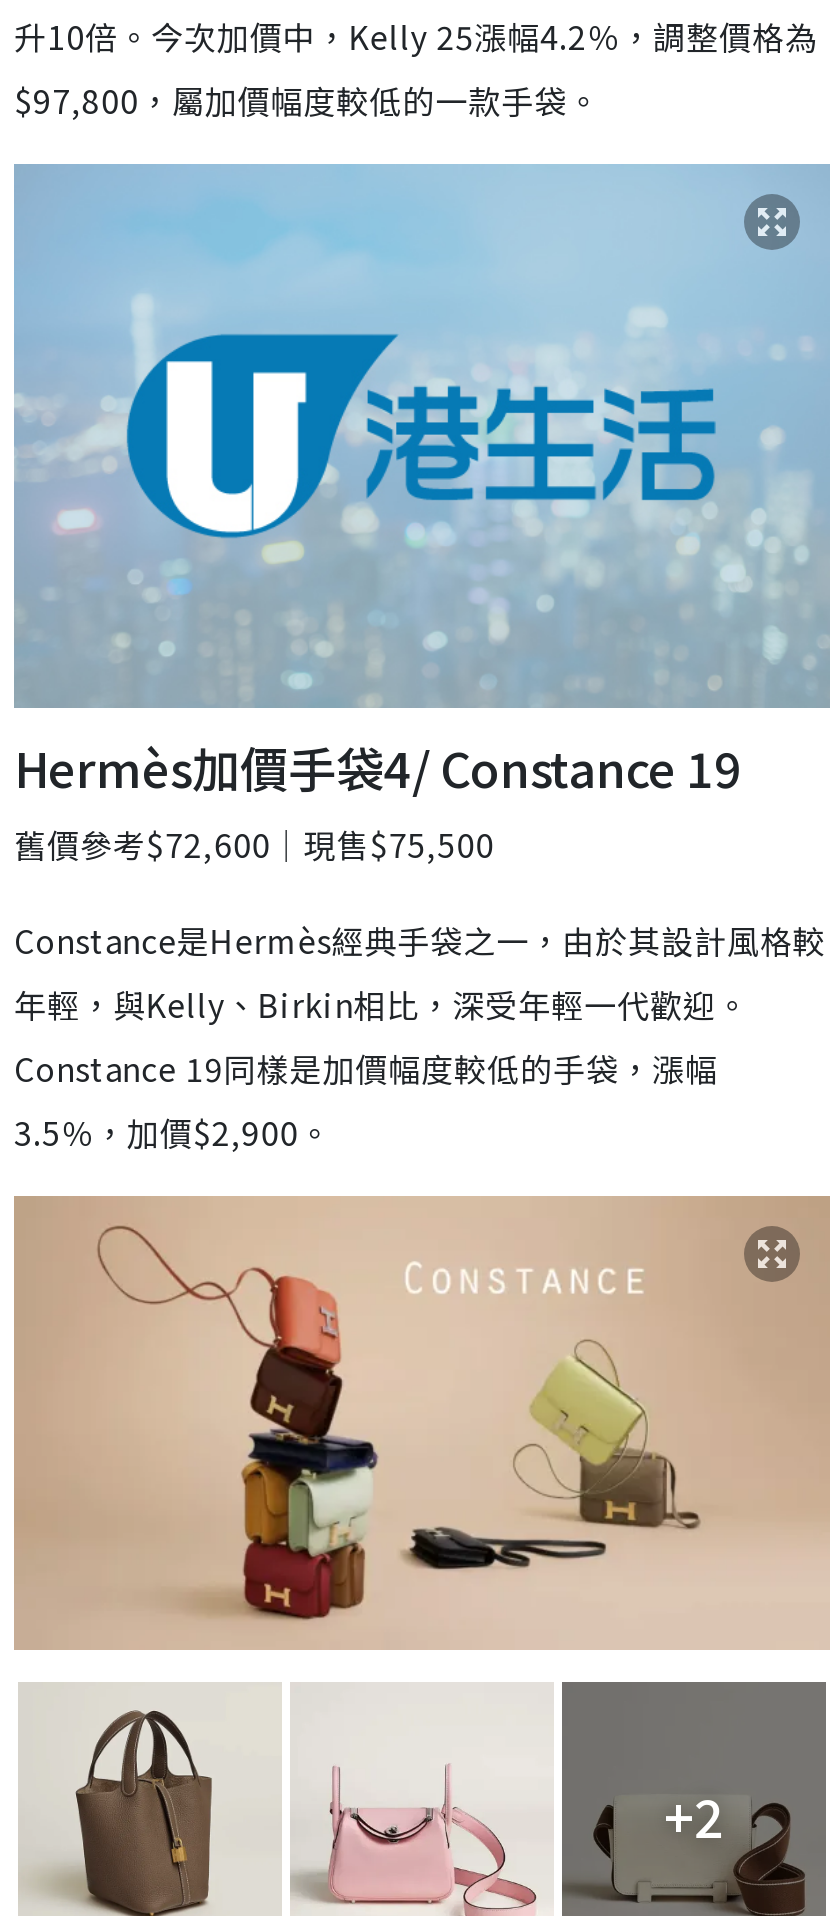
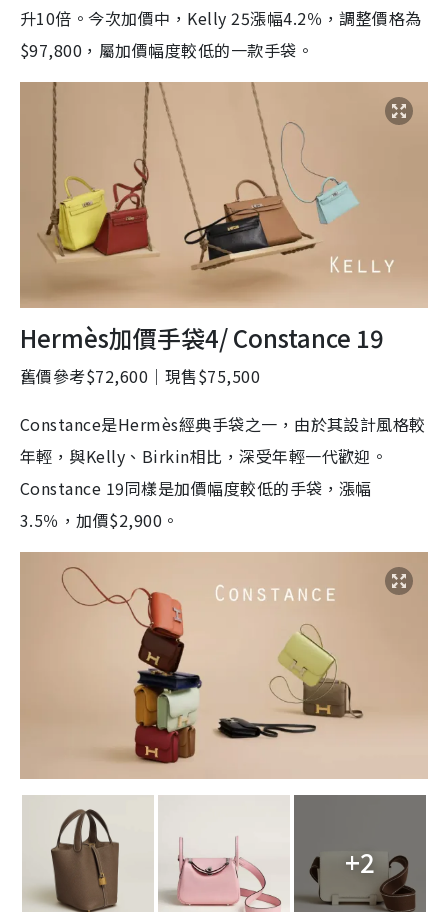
[14,163,830,709] [image] -> [20,81,428,308] [image]

